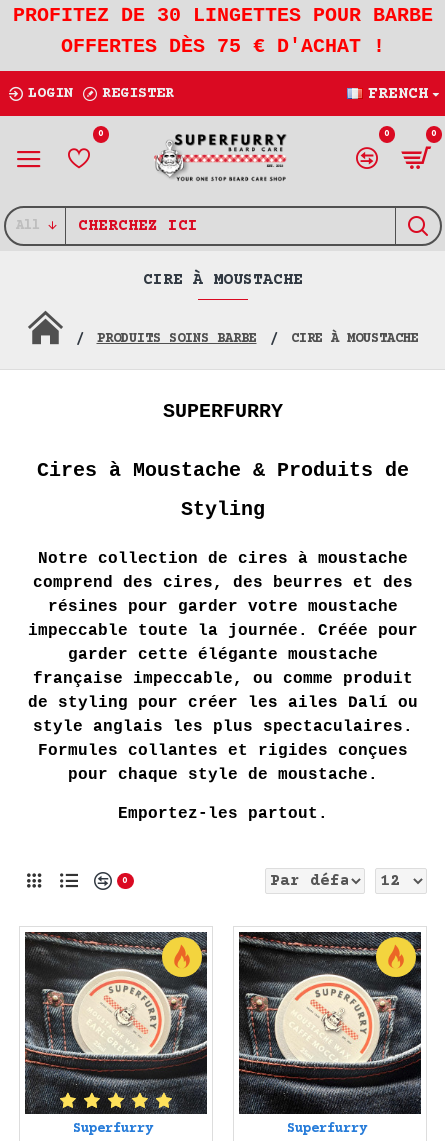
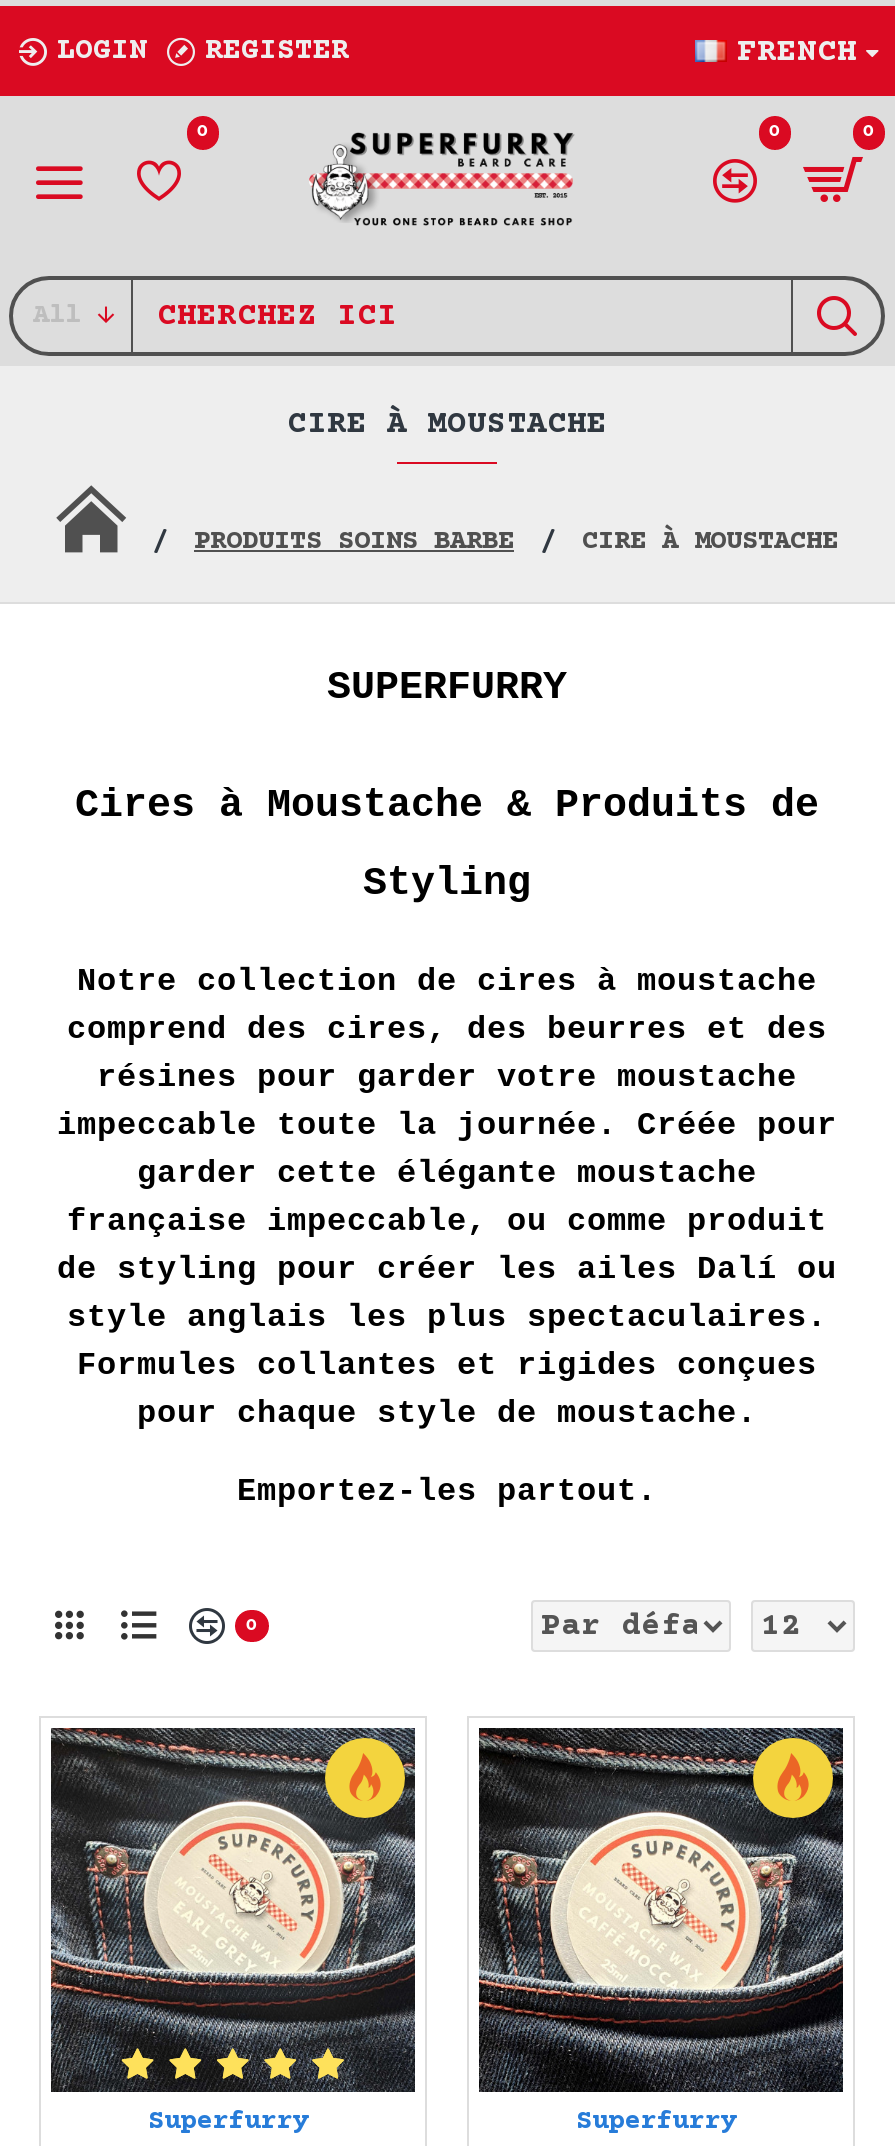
[13,4,433,58] PROFITEZ DE 30 LINGETTES POUR BARBE | OFFERTES DÈS 75 € D'ACHAT ! -> none

